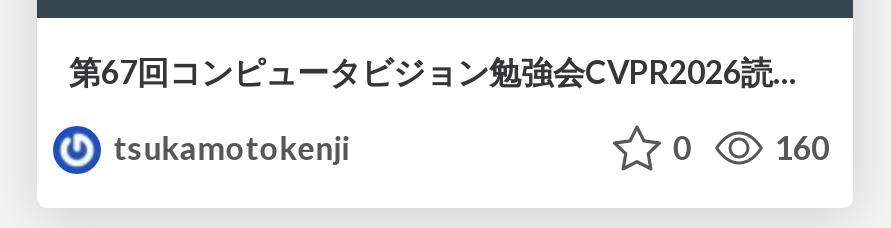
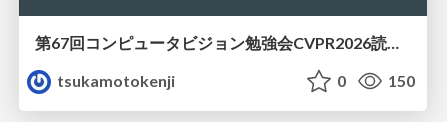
[769,129,829,167] 160 -> [385,71,415,90] 150

